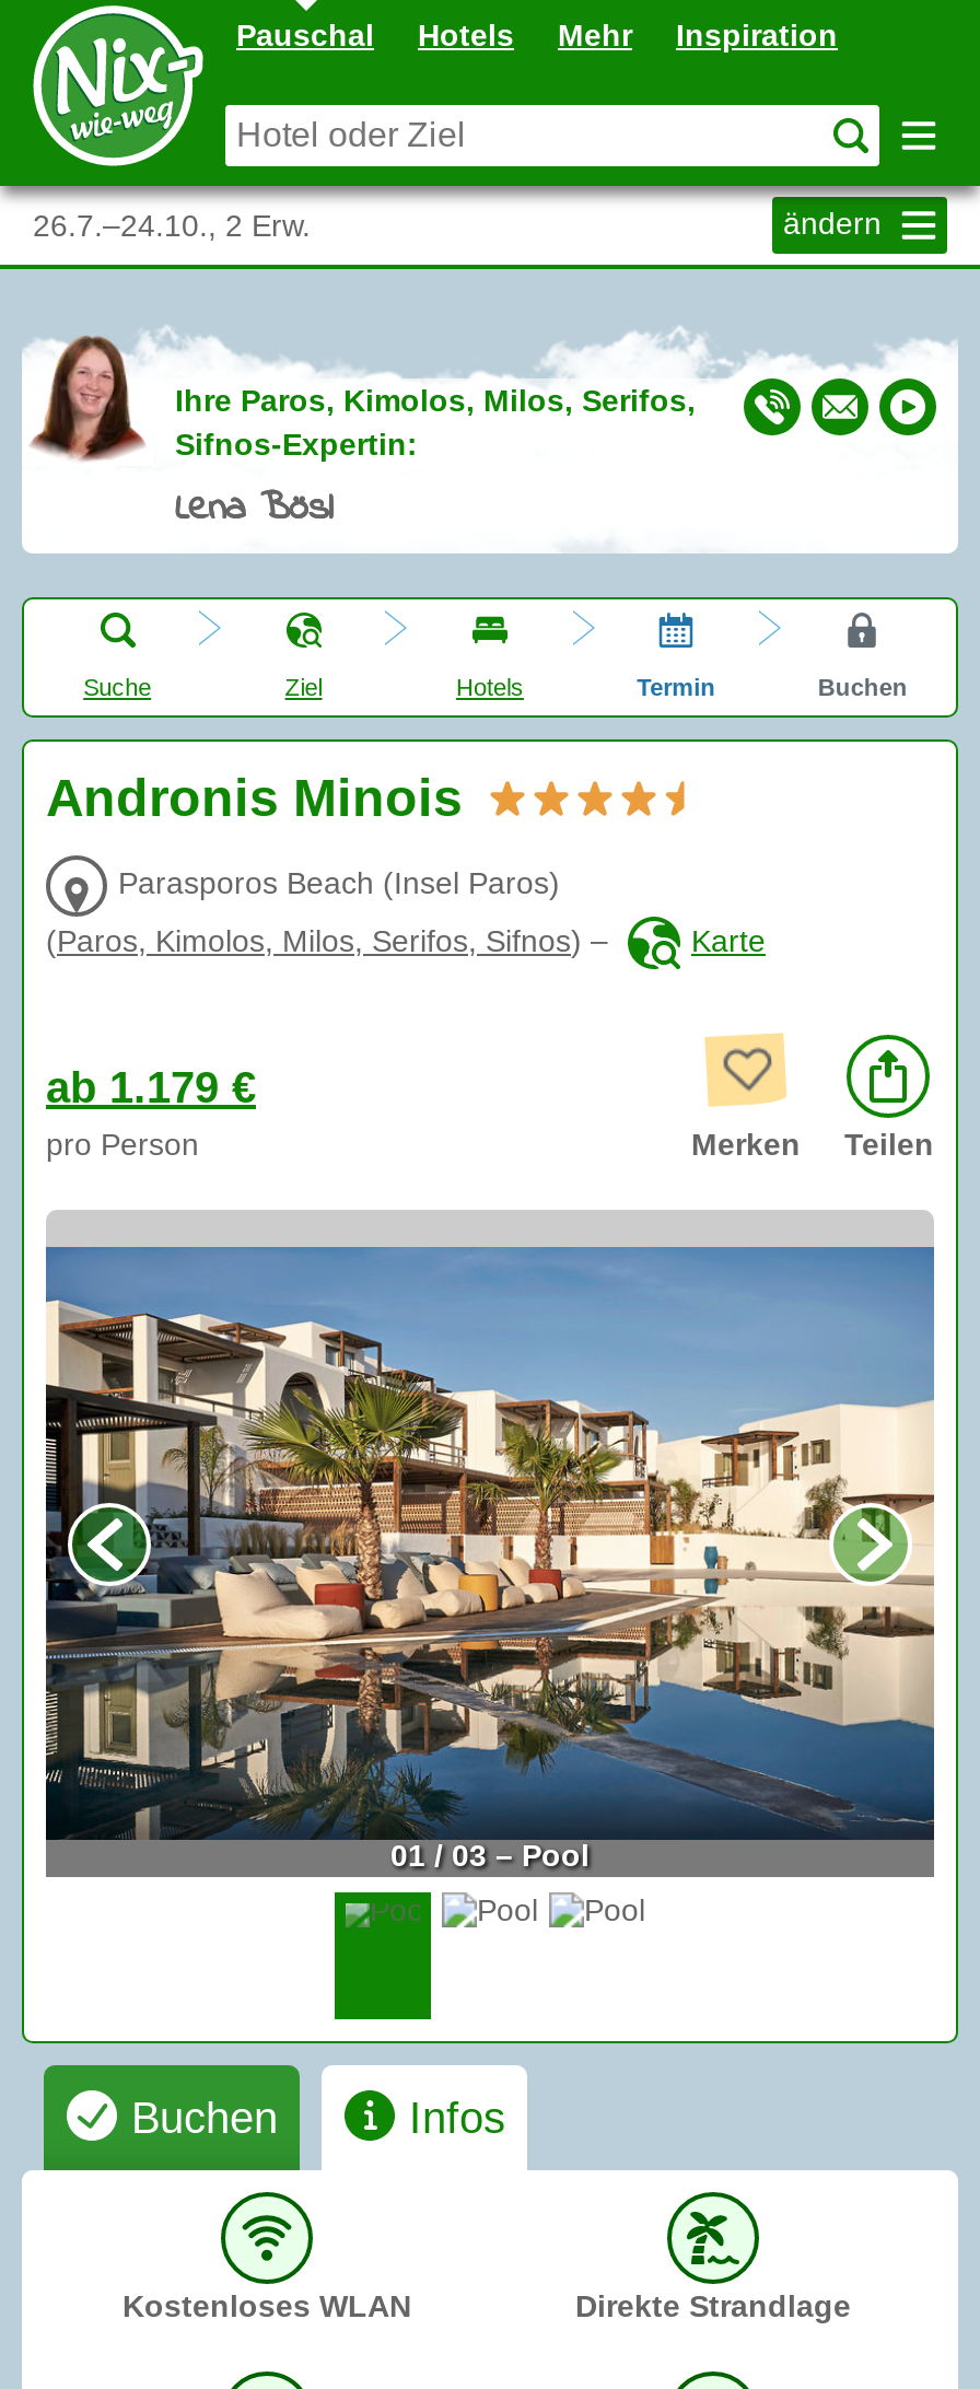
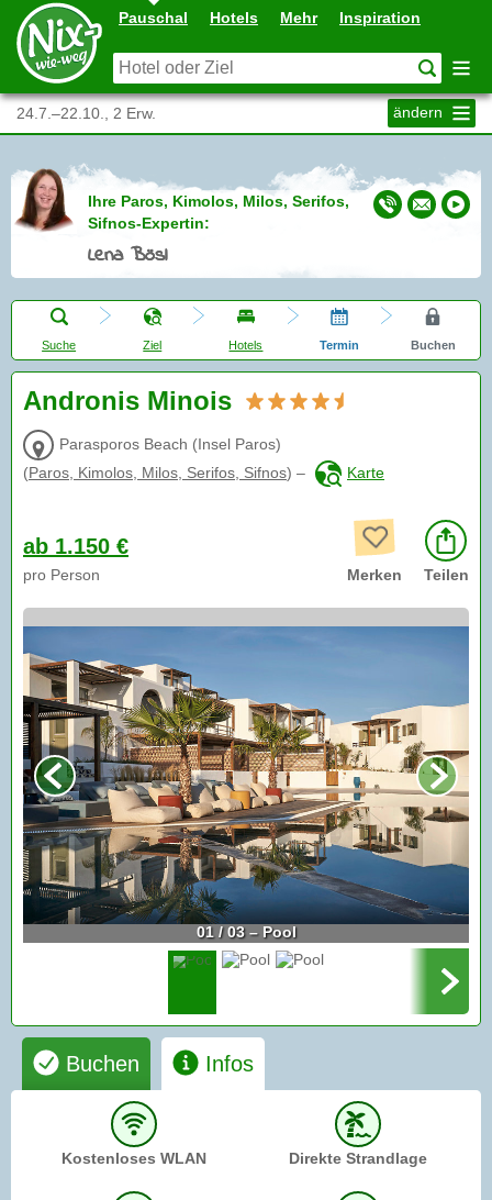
[33,208,311,243] 26.7.–24.10., 2 Erw. -> [16,104,156,122] 24.7.–22.10., 2 Erw.
[46,1064,256,1112] ab 1.179 € -> [23,534,128,559] ab 1.150 €
none -> [412,947,470,1015] [image]

